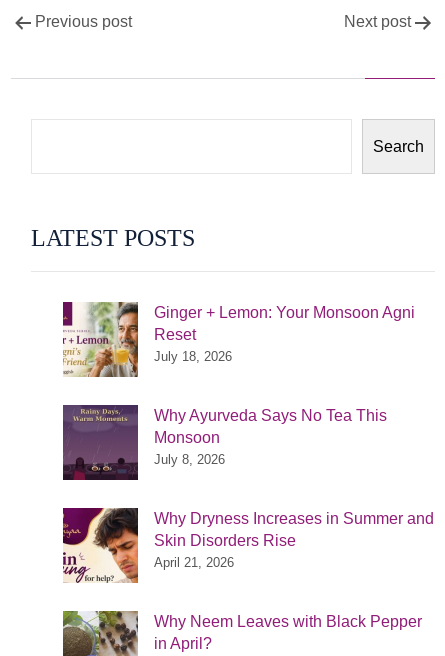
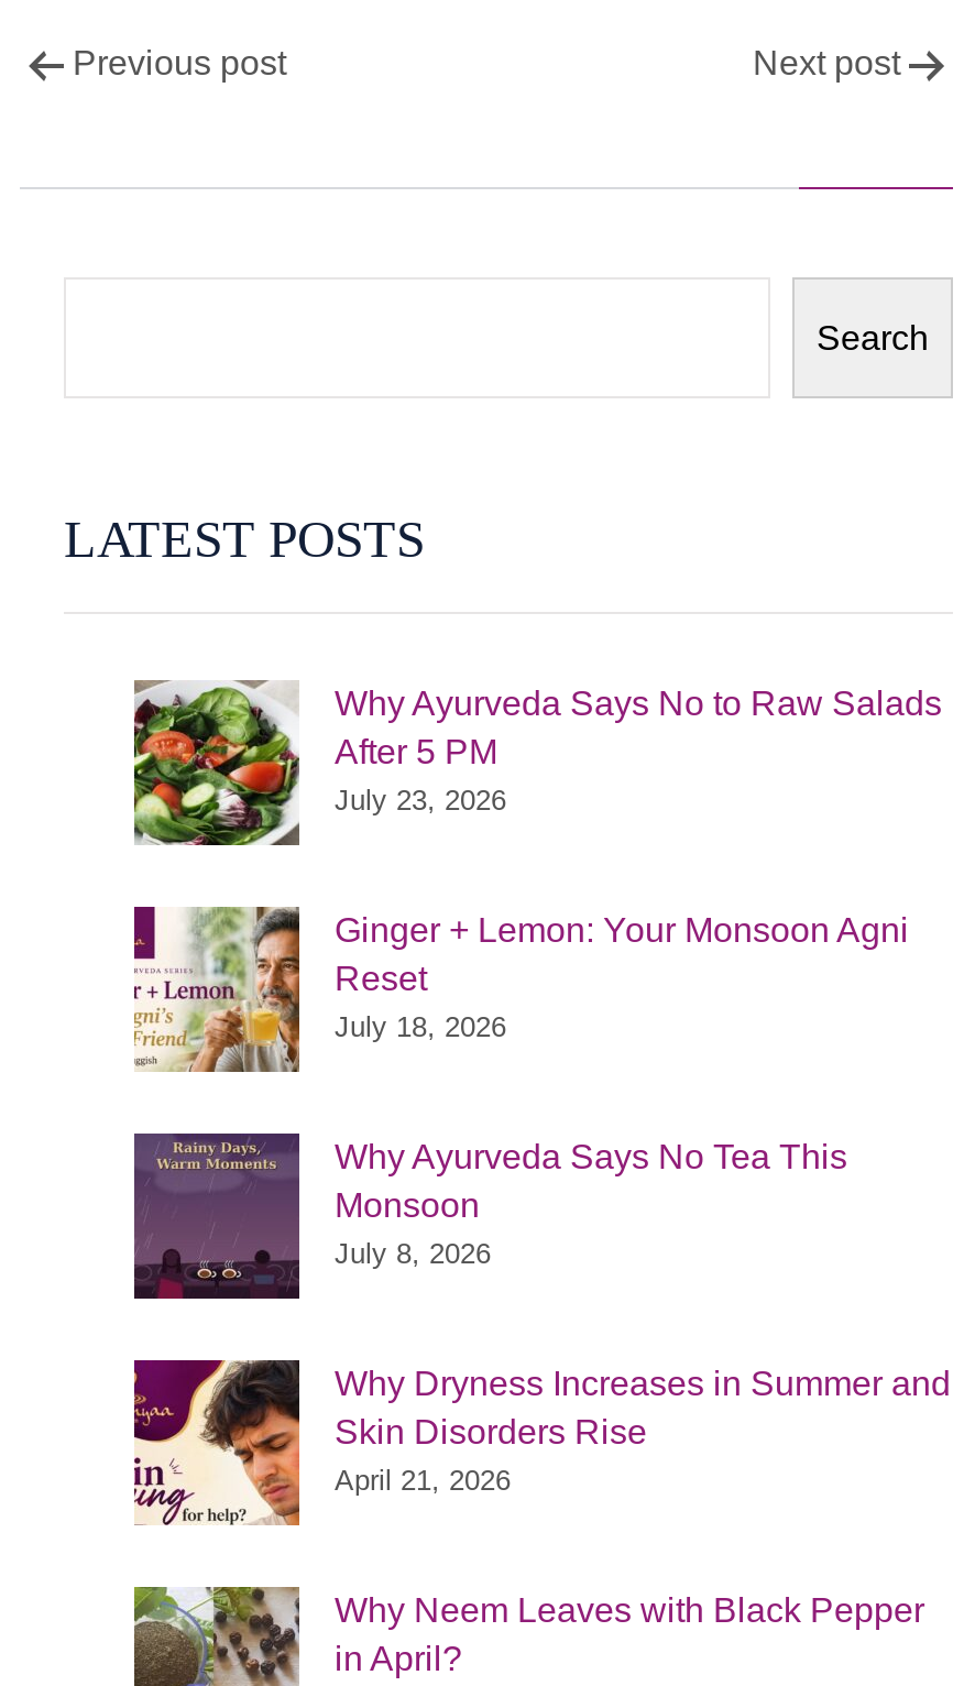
none -> [132,678,942,847] [image] | Why Ayurveda Says No to Raw Salads | After 5 PM | July 23, 2026

